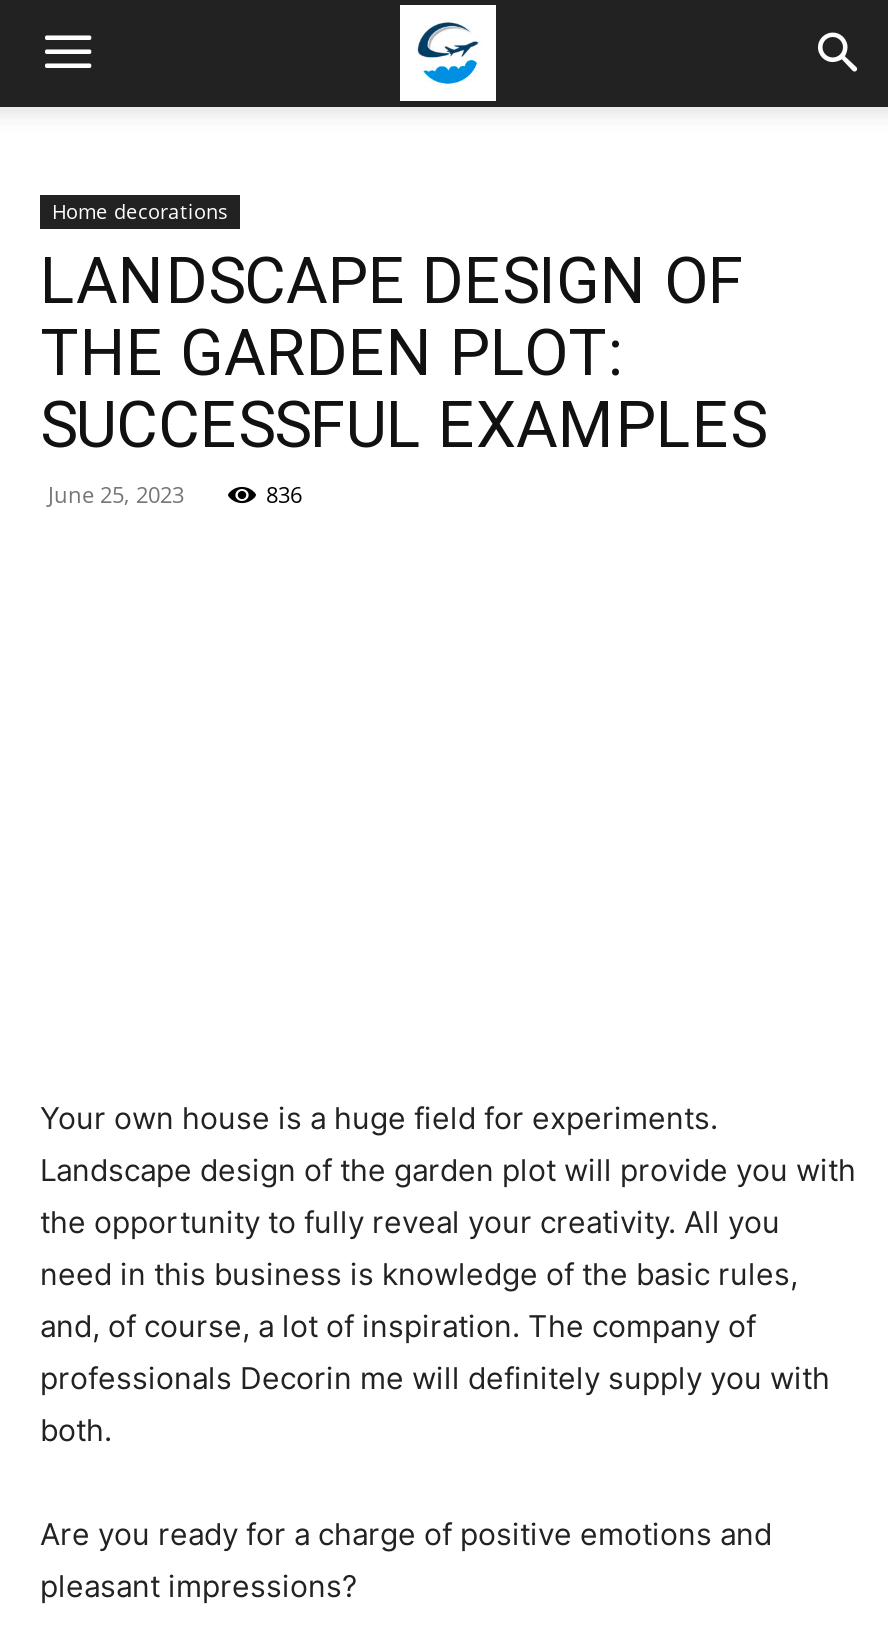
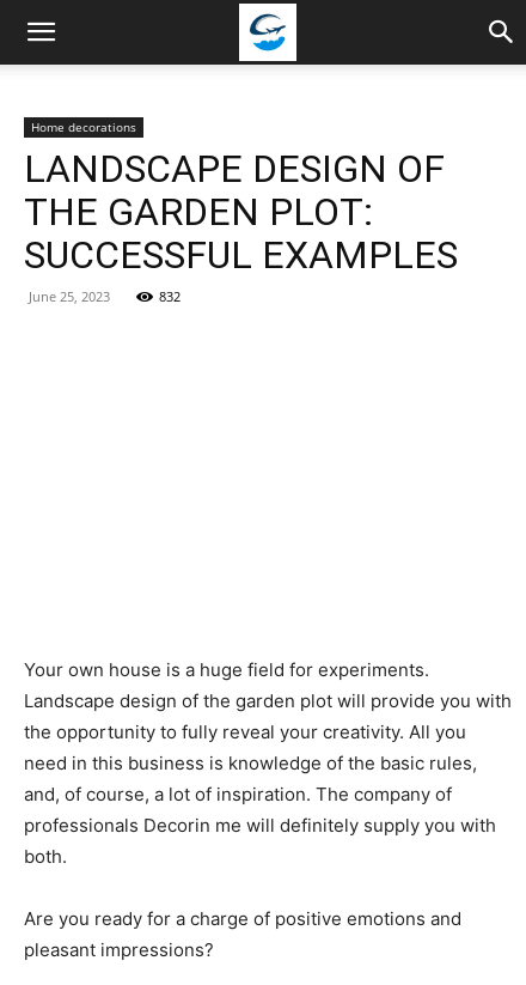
[266,479,302,509] 836 -> [159,287,181,305] 832

